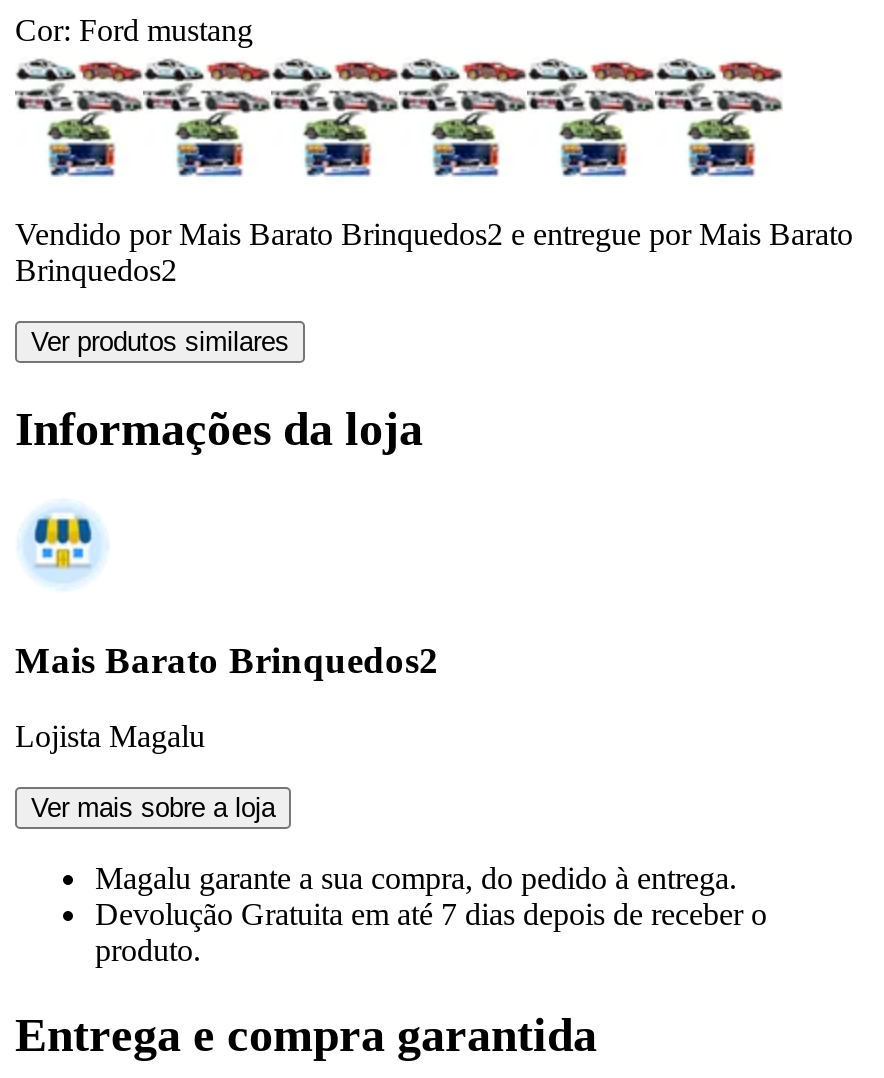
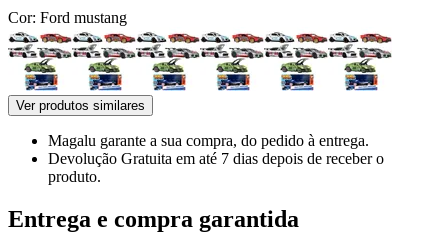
[15,217,853,287] Vendido por Mais Barato Brinquedos2 e entregue por Mais Barato | Brinquedos2 -> none
[15,403,423,455] Informações da loja -> none
[15,503,439,824] [image] | Mais Barato Brinquedos2 | Lojista Magalu | Ver mais sobre a loja -> none

